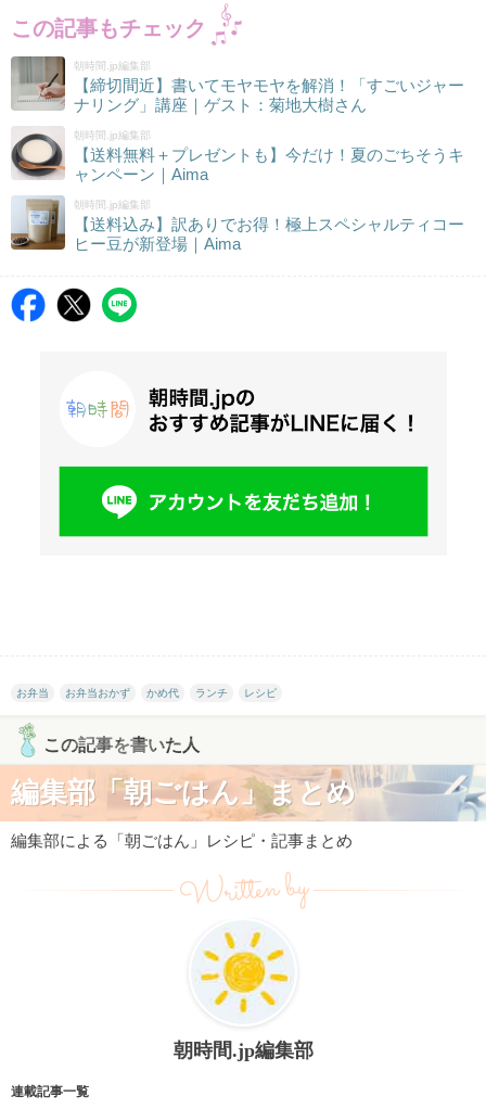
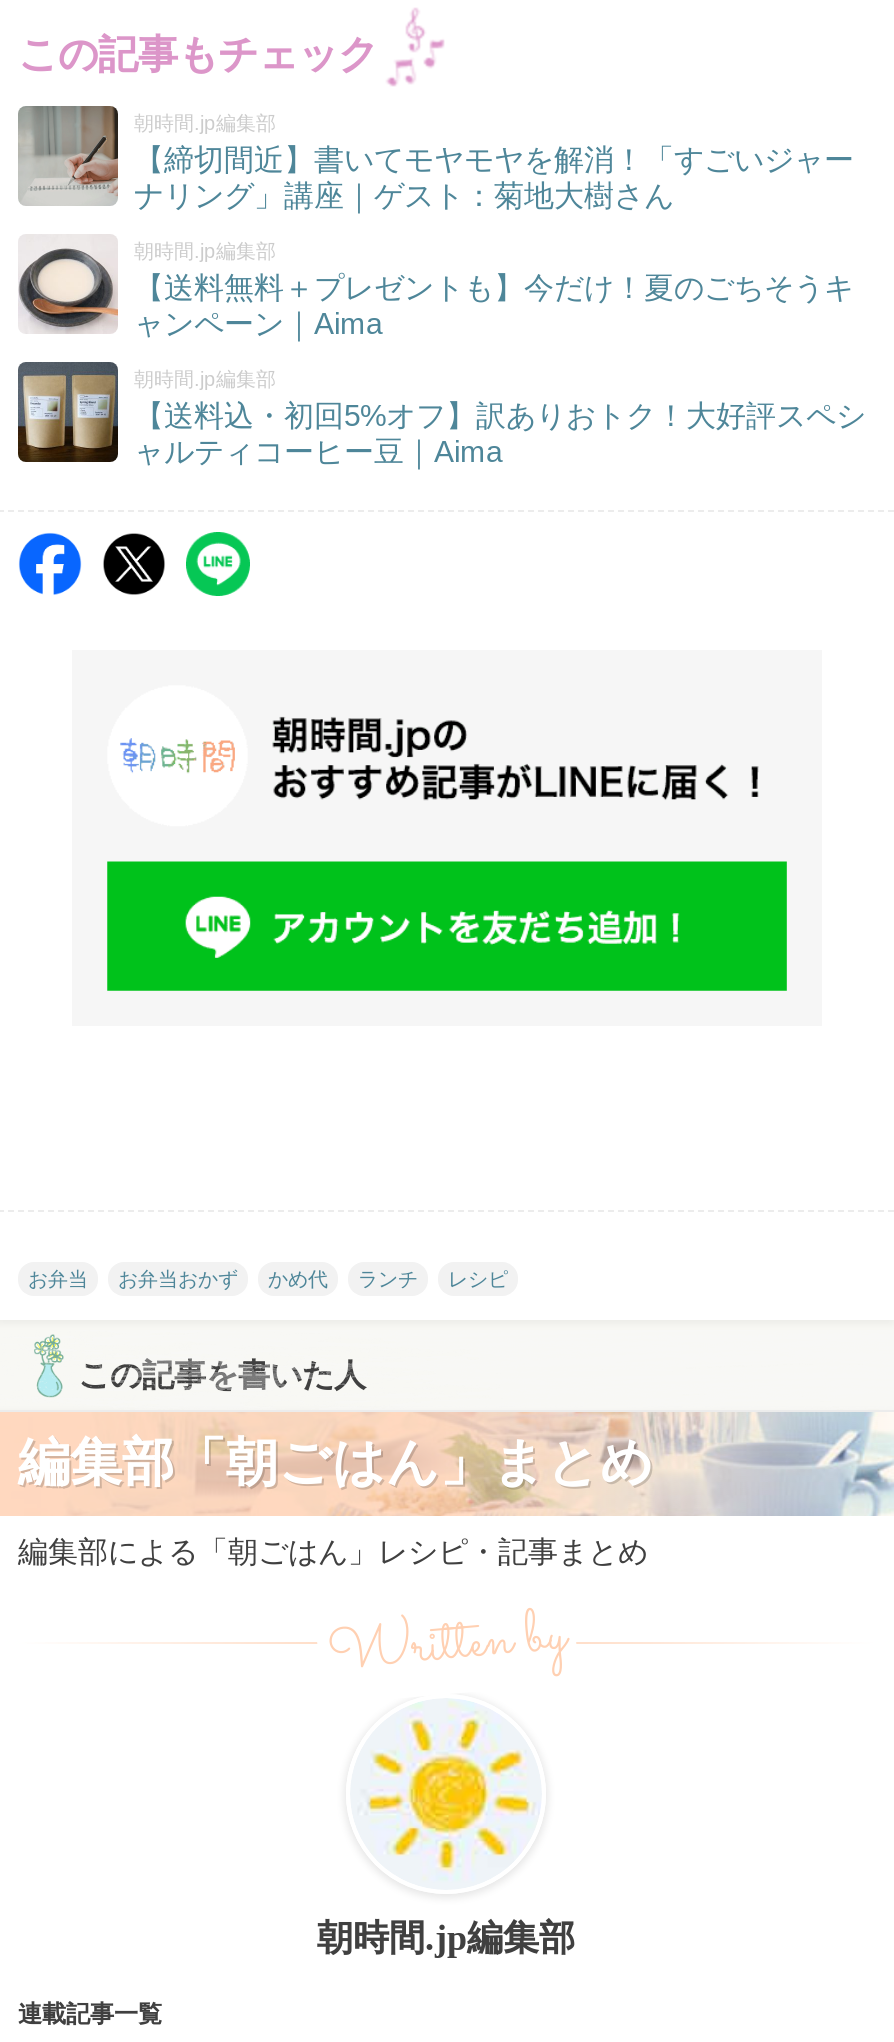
[10,195,464,253] [image] | 【送料込み】訳ありでお得！極上スペシャルティコー | ヒー豆が新登場｜Aima -> [16,360,866,468] [image] | 【送料込・初回5%オフ】訳ありおトク！大好評スペシ | ャルティコーヒー豆｜Aima

